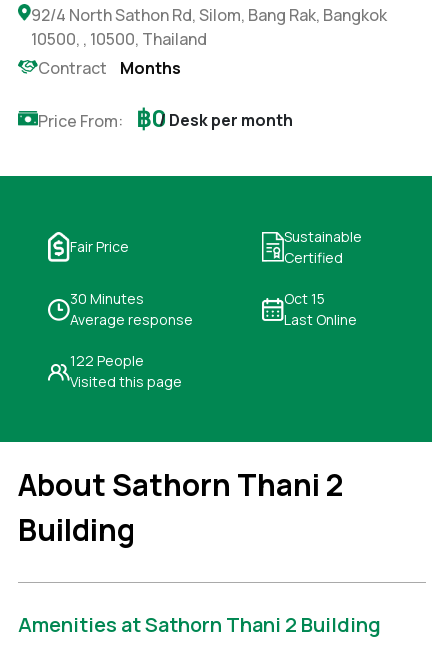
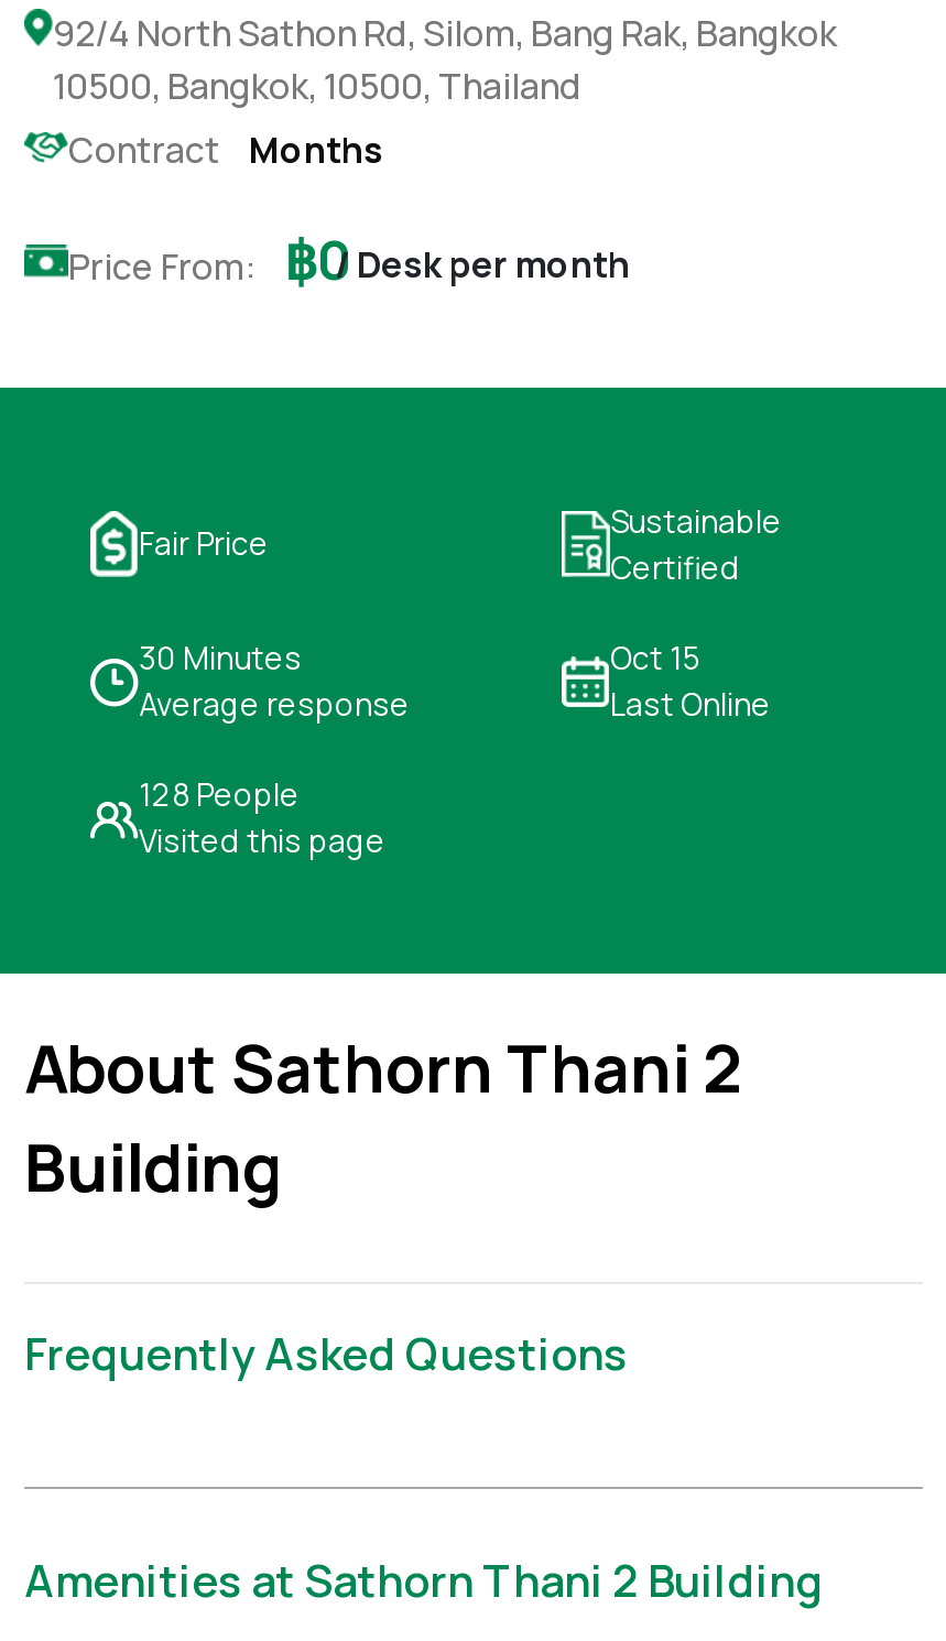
[31,28,207,50] 10500, , 10500, Thailand -> [53,61,581,109] 10500, Bangkok, 10500, Thailand
[70,351,144,370] 122 People -> [139,772,300,814] 128 People
none -> [24,1323,628,1383] Frequently Asked Questions

